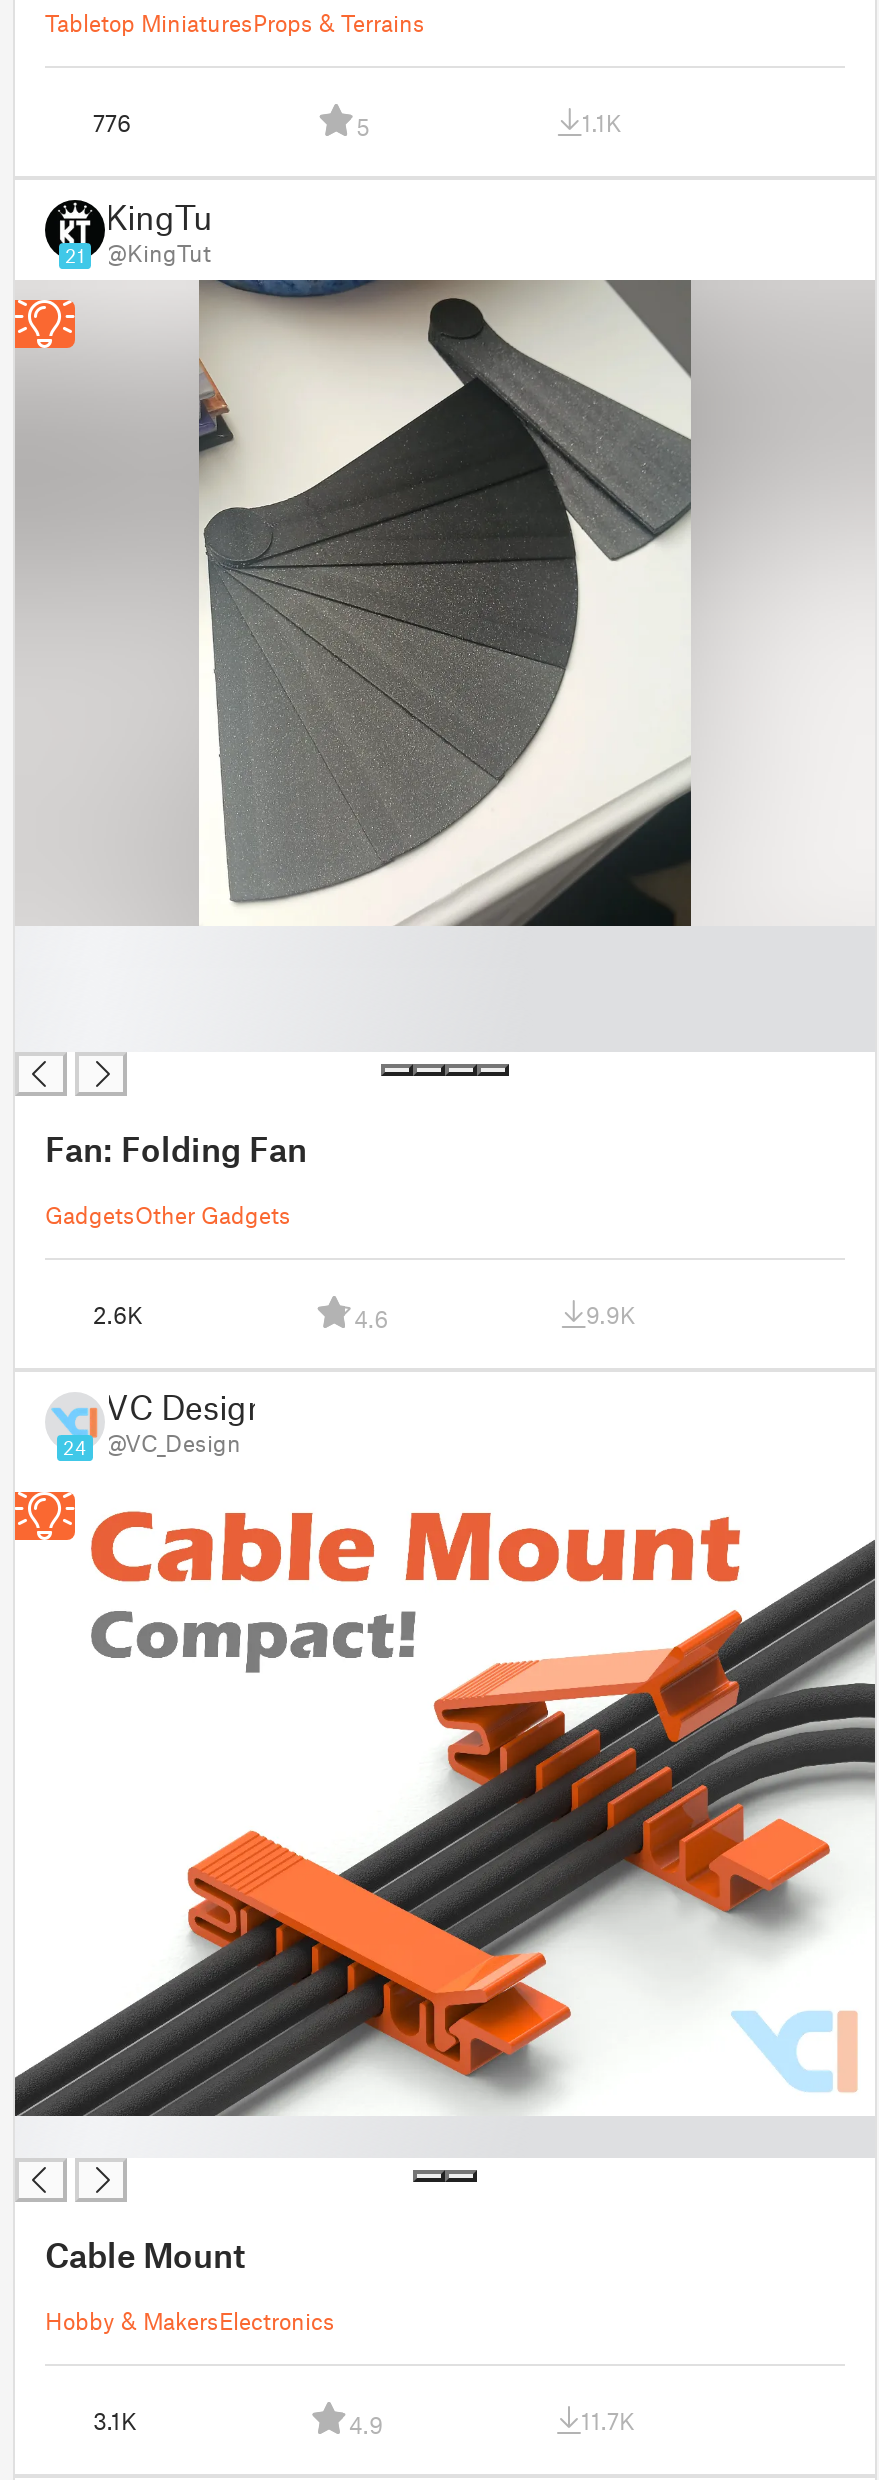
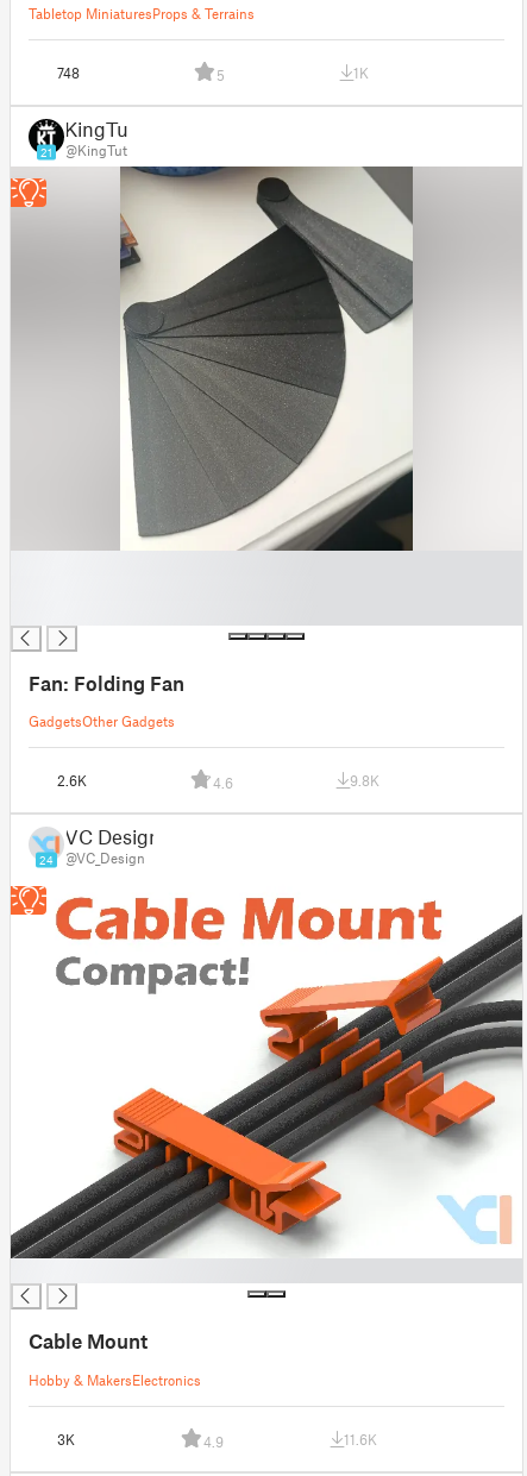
[93,109,131,137] 776 -> [57,65,80,81] 748
[582,109,622,137] 1.1K -> [353,65,369,81] 1K
[586,1299,636,1327] 9.9K -> [350,772,380,789] 9.8K
[93,2405,137,2433] 3.1K -> [57,1430,75,1447] 3K
[581,2405,635,2433] 11.7K -> [344,1430,377,1447] 11.6K

